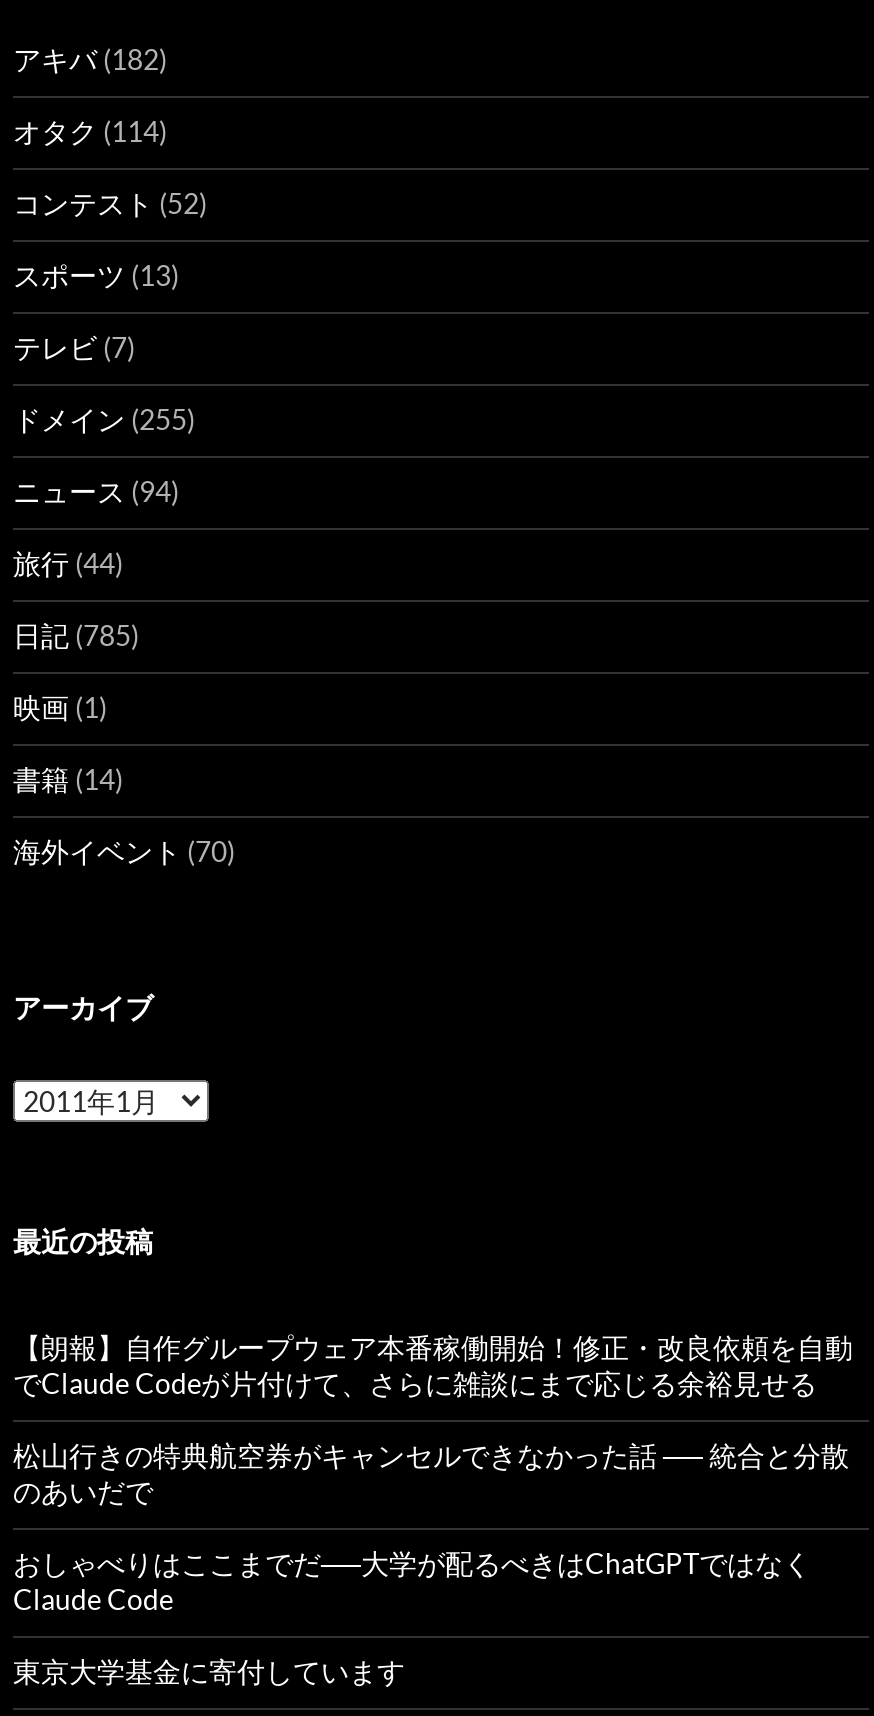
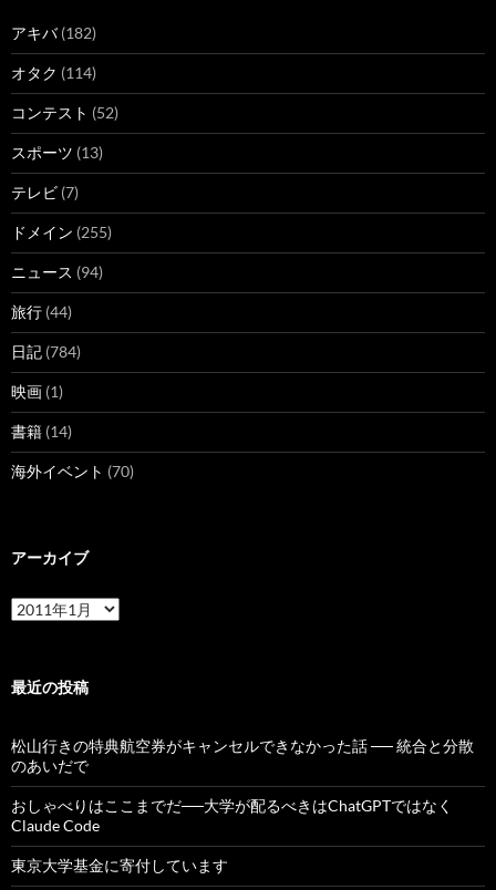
[13,619,139,653] 日記(785) -> [11,342,81,361] 日記(784)
[13,1331,853,1401] 【朗報】自作グループウェア本番稼働開始！修正・改良依頼を自動 | でClaude Codeが片付けて、さらに雑談にまで応じる余裕見せる -> none

